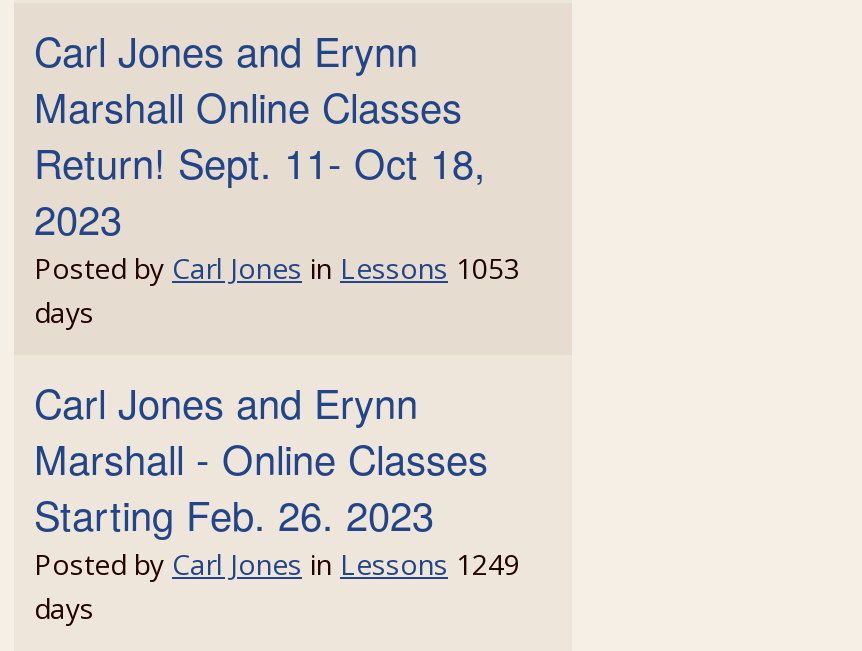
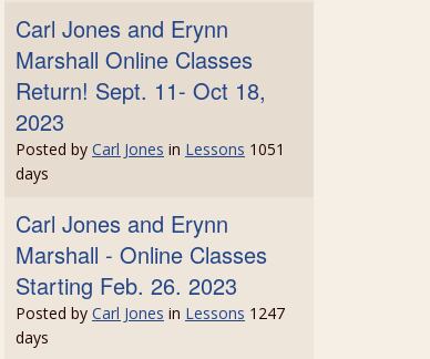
[34,249,520,287] Posted by Carl Jones in Lessons 1053 -> [16,139,285,160] Posted by Carl Jones in Lessons 1051
[34,545,520,583] Posted by Carl Jones in Lessons 1249 -> [16,302,285,324] Posted by Carl Jones in Lessons 1247

